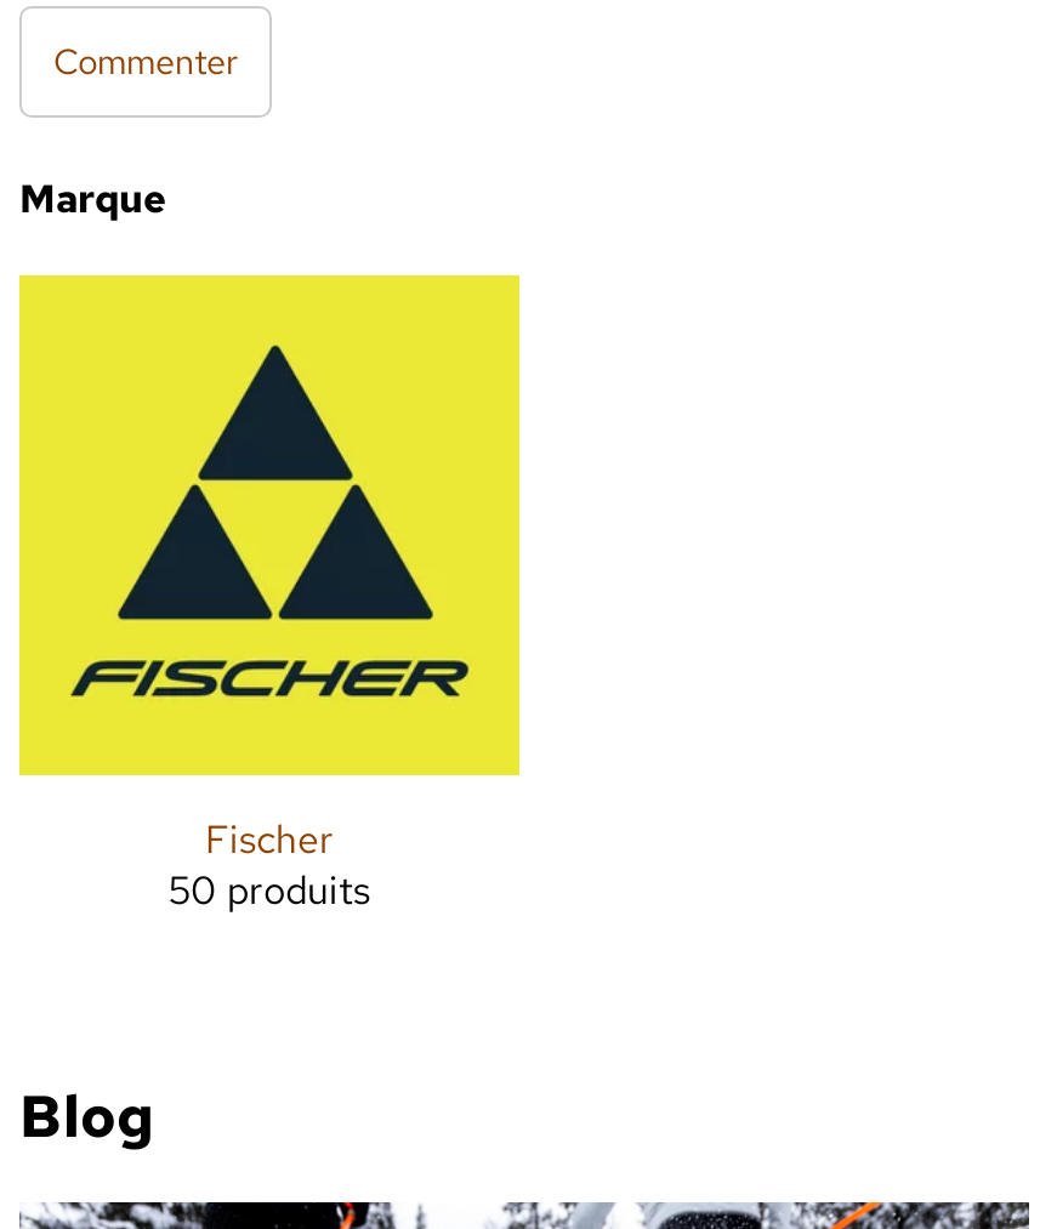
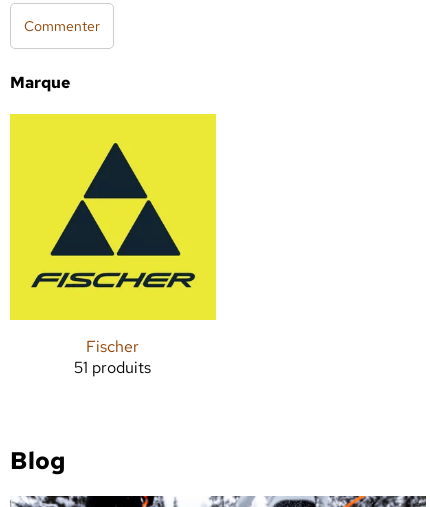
[169,866,370,917] 50 produits -> [74,357,151,378] 51 produits

